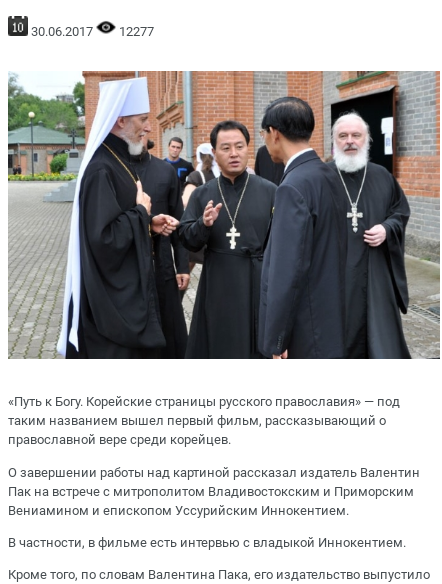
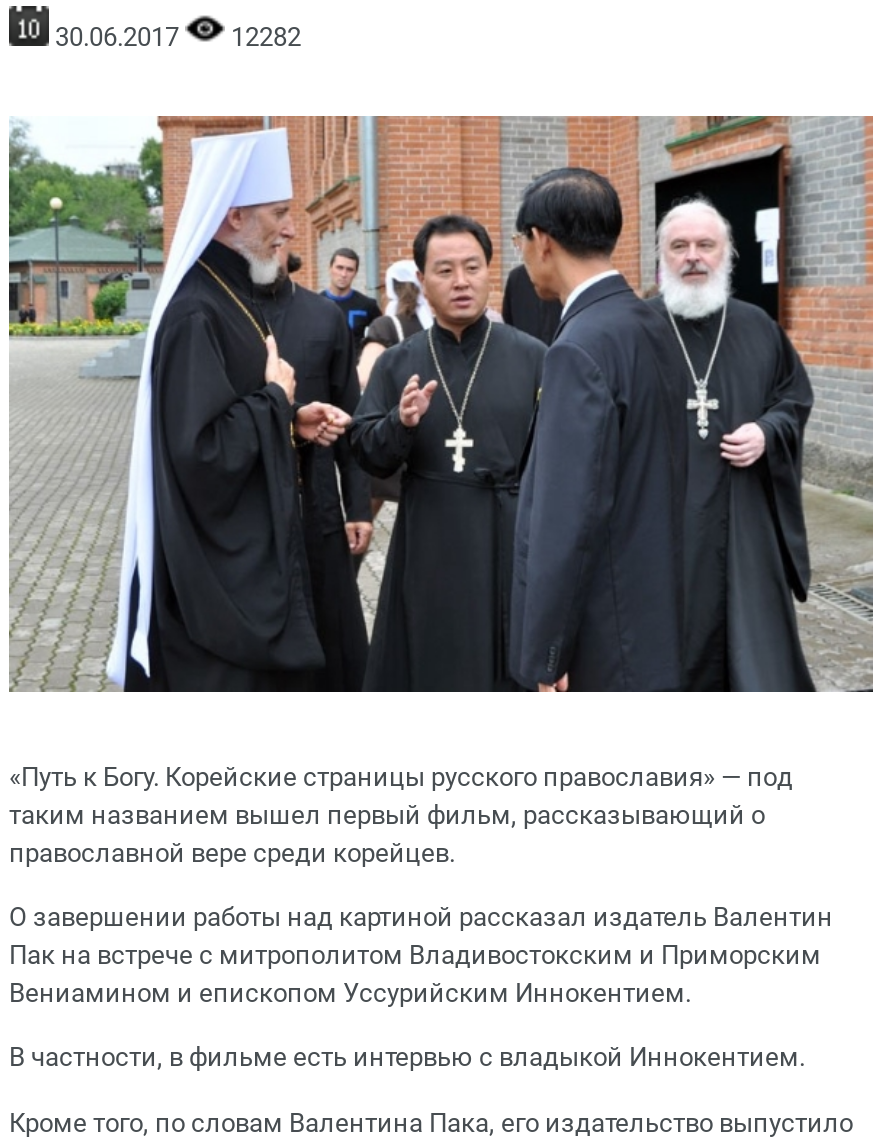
[28,24,154,39] 30.06.2017 12277 -> [49,21,301,51] 30.06.2017 12282

